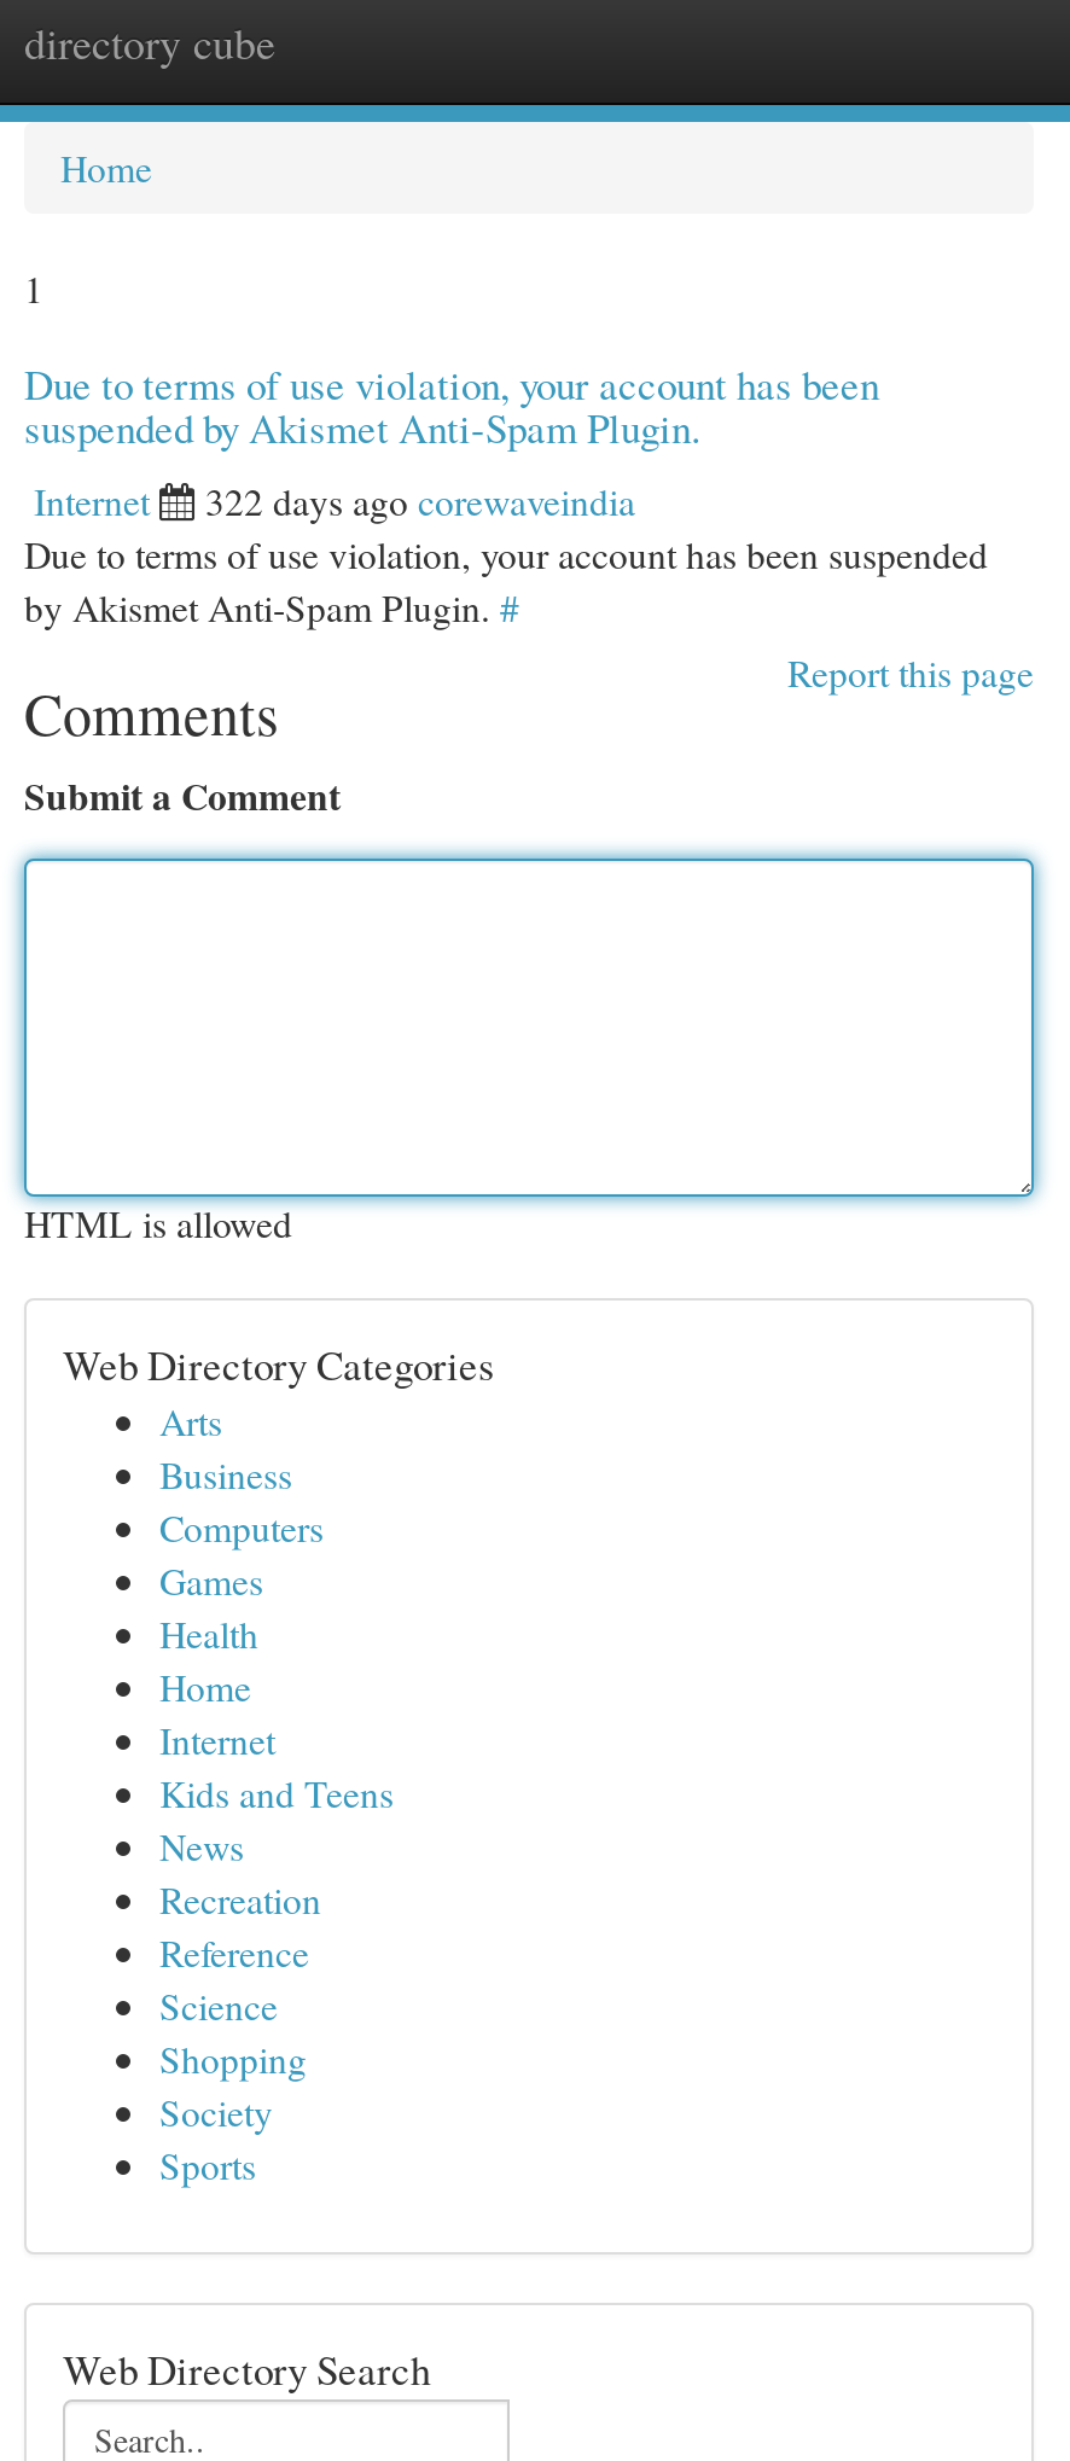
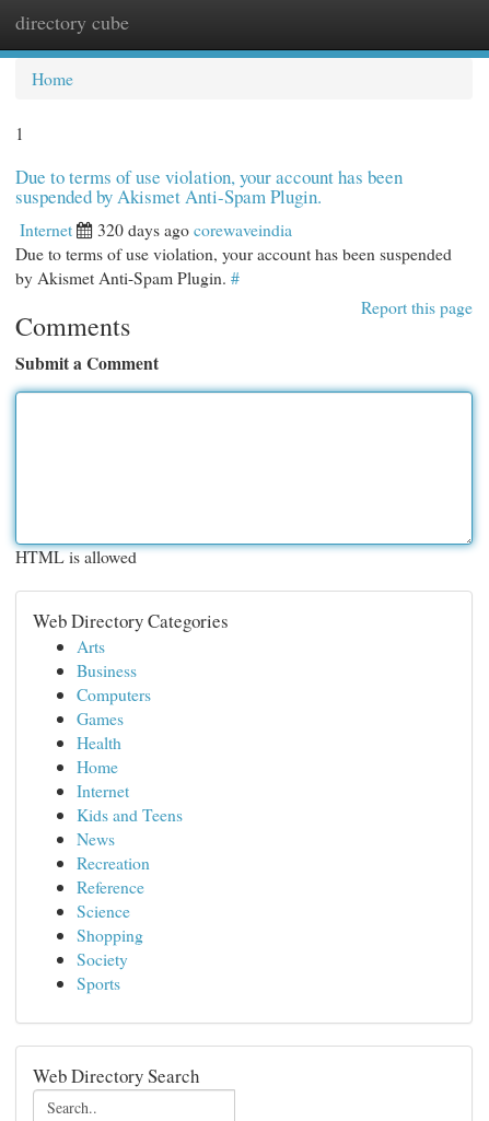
[205,475,635,525] 322 days ago corewaveindia -> [97,218,292,241] 320 days ago corewaveindia

